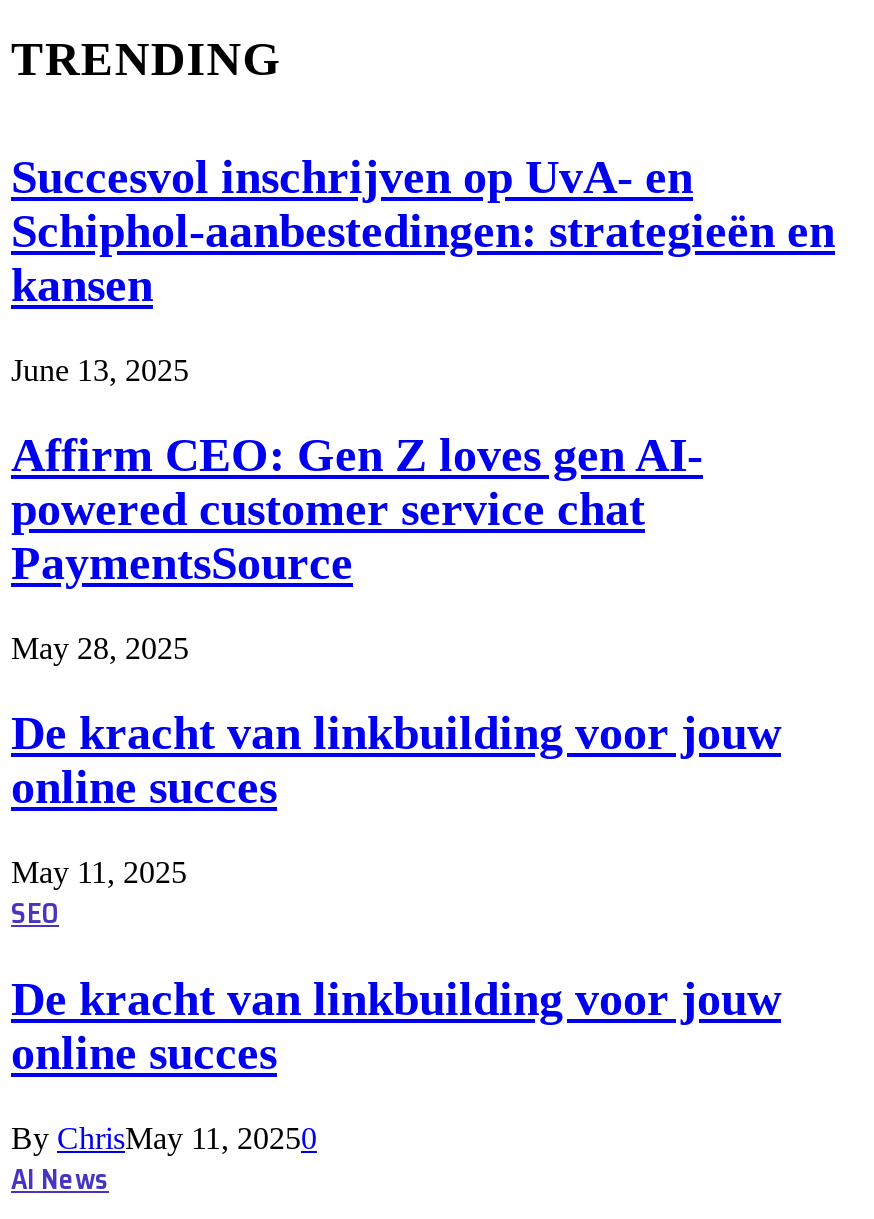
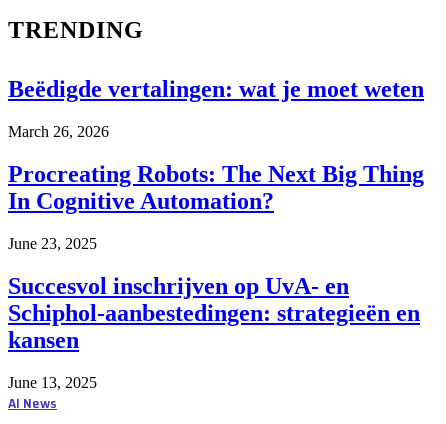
none -> [8,76,424,252] Beëdigde vertalingen: wat je moet weten | March 26, 2026 | Procreating Robots: The Next Big Thing | In Cognitive Automation? | June 23, 2025
moved [11,151,835,387] -> [8,273,420,391]: Succesvol inschrijven op UvA- en | Schiphol-aanbestedingen: strategieën en | kansen | June 13, 2025
[11,429,781,1156] Affirm CEO: Gen Z loves gen AI- | powered customer service chat | PaymentsSource | May 28, 2025 | De kracht van linkbuilding voor jouw | online succes | May 11, 2025 | SEO | De kracht van linkbuilding voor jouw | online succes | By ChrisMay 11, 20250 -> none

